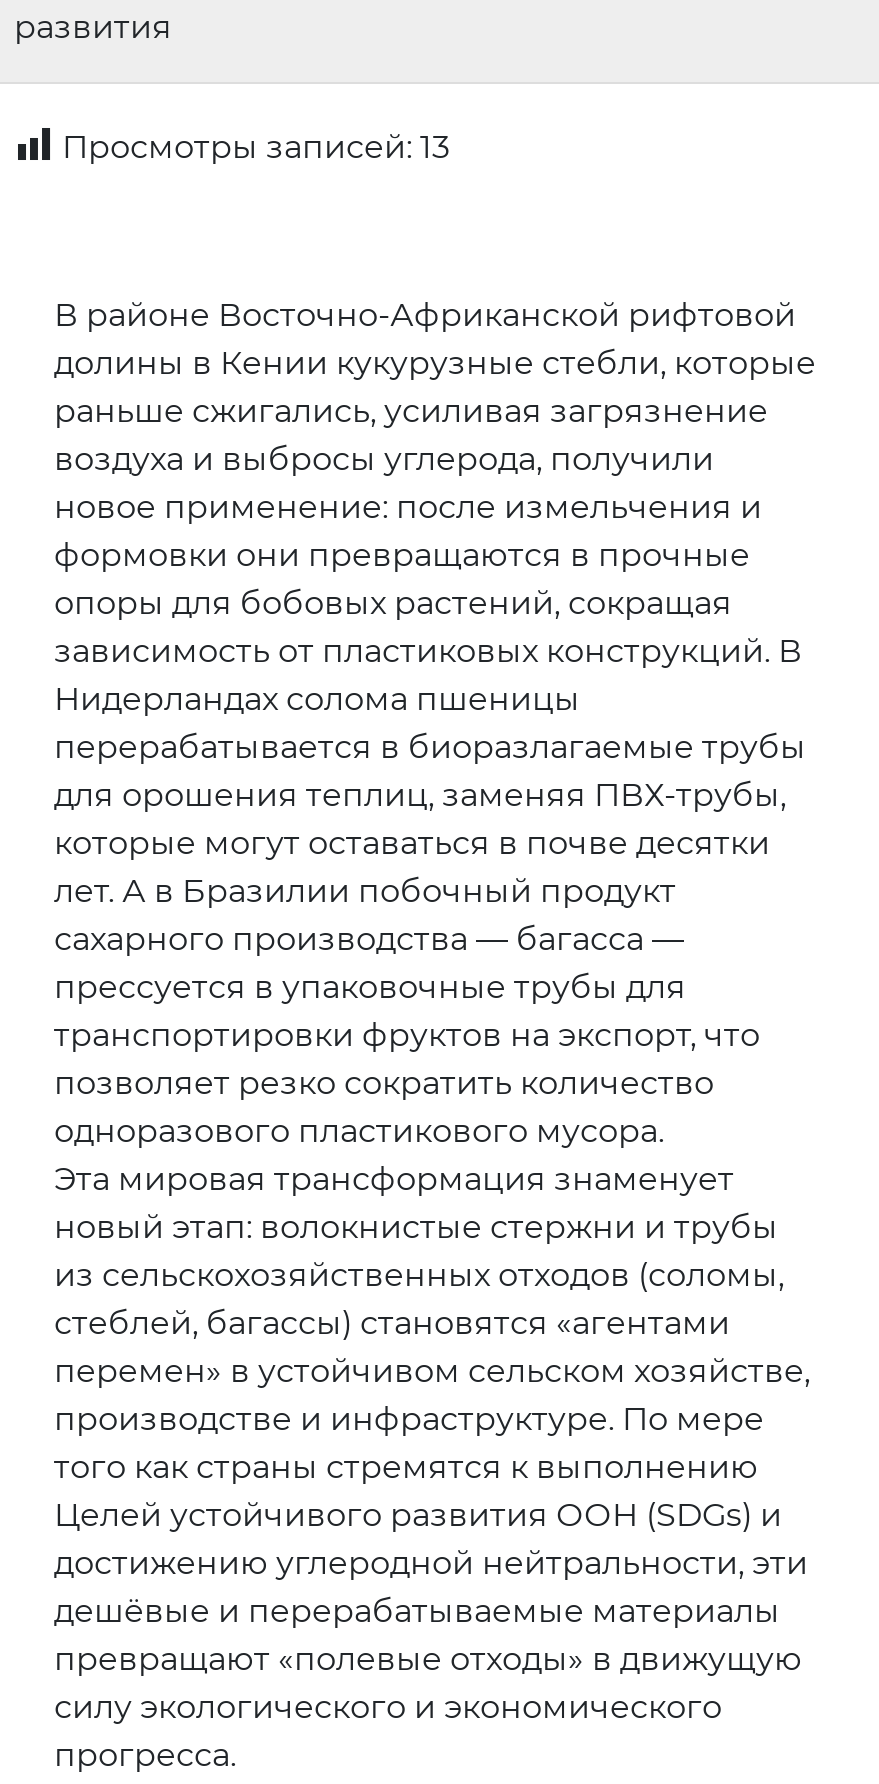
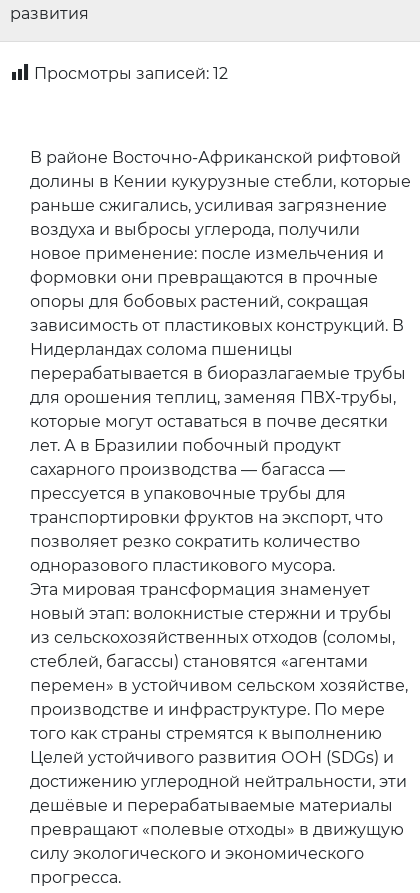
[62,128,450,166] Просмотры записей: 13 -> [34,64,228,83] Просмотры записей: 12

